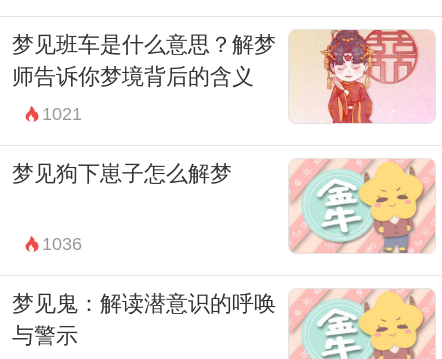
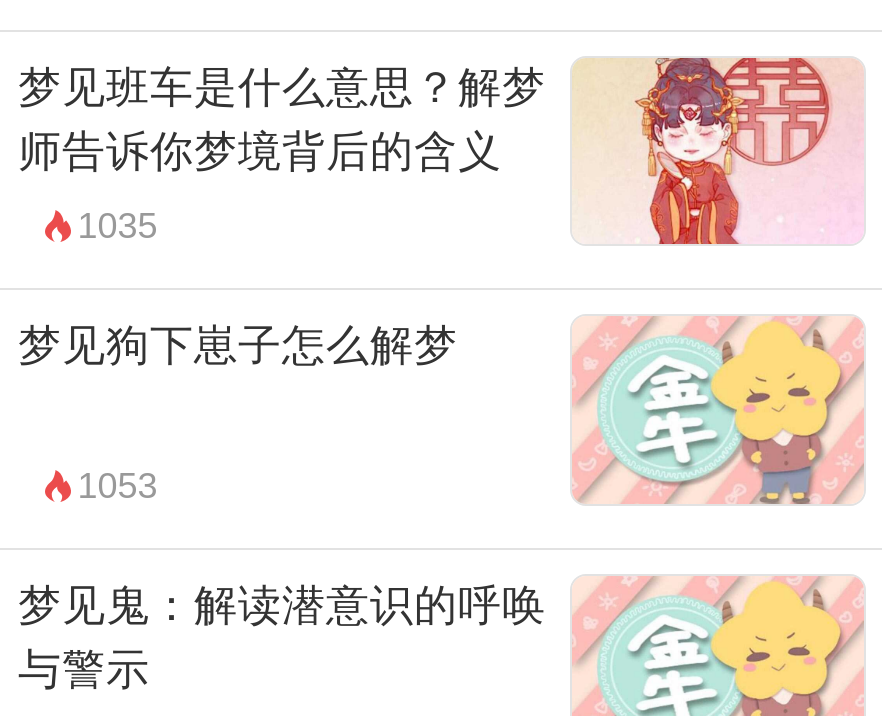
[42,104,82,124] 1021 -> [78,206,158,246] 1035
[42,234,82,254] 1036 -> [78,465,158,505] 1053

